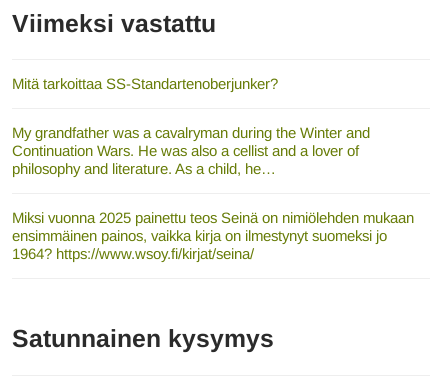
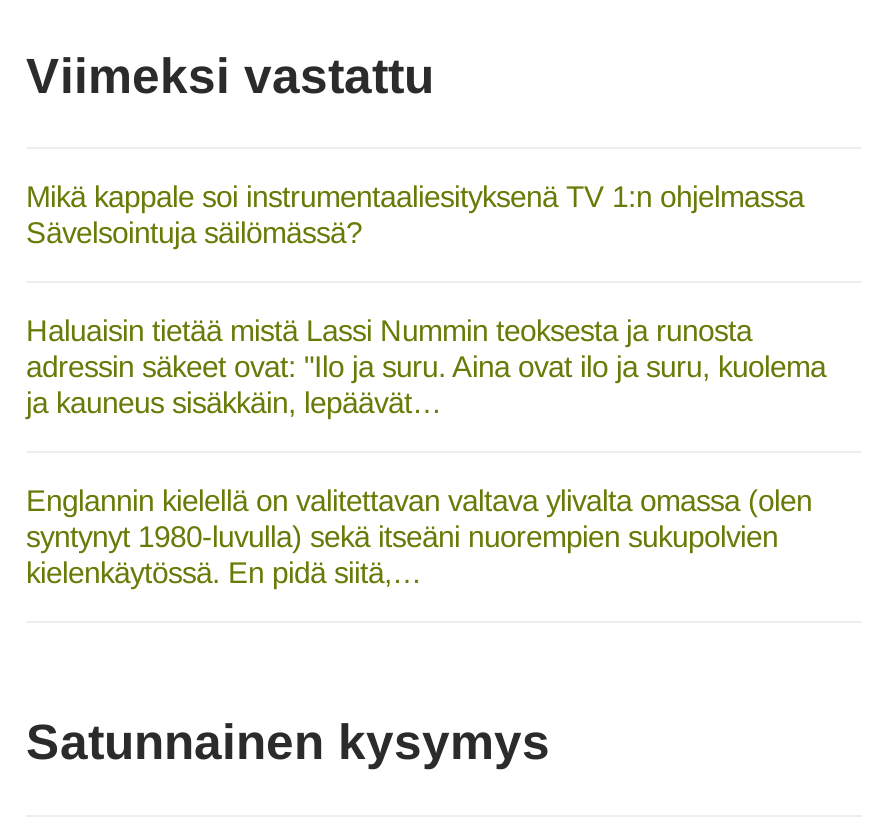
[12,75,278,92] Mitä tarkoittaa SS-Standartenoberjunker? -> [26,180,804,250] Mikä kappale soi instrumentaaliesityksenä TV 1:n ohjelmassa | Sävelsointuja säilömässä?
[12,124,370,177] My grandfather was a cavalryman during the Winter and | Continuation Wars. He was also a cellist and a lover of | philosophy and literature. As a child, he… -> [26,313,826,419] Haluaisin tietää mistä Lassi Nummin teoksesta ja runosta | adressin säkeet ovat: "Ilo ja suru. Aina ovat ilo ja suru, kuolema | ja kauneus sisäkkäin, lepäävät…
[12,209,414,262] Miksi vuonna 2025 painettu teos Seinä on nimiölehden mukaan | ensimmäinen painos, vaikka kirja on ilmestynyt suomeksi jo | 1964? https://www.wsoy.fi/kirjat/seina/ -> [26,483,812,589] Englannin kielellä on valitettavan valtava ylivalta omassa (olen | syntynyt 1980-luvulla) sekä itseäni nuorempien sukupolvien | kielenkäytössä. En pidä siitä,…

